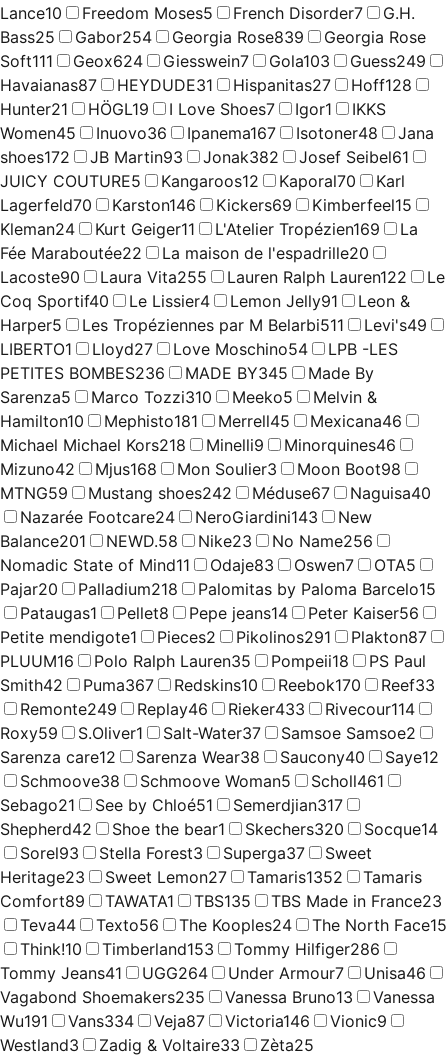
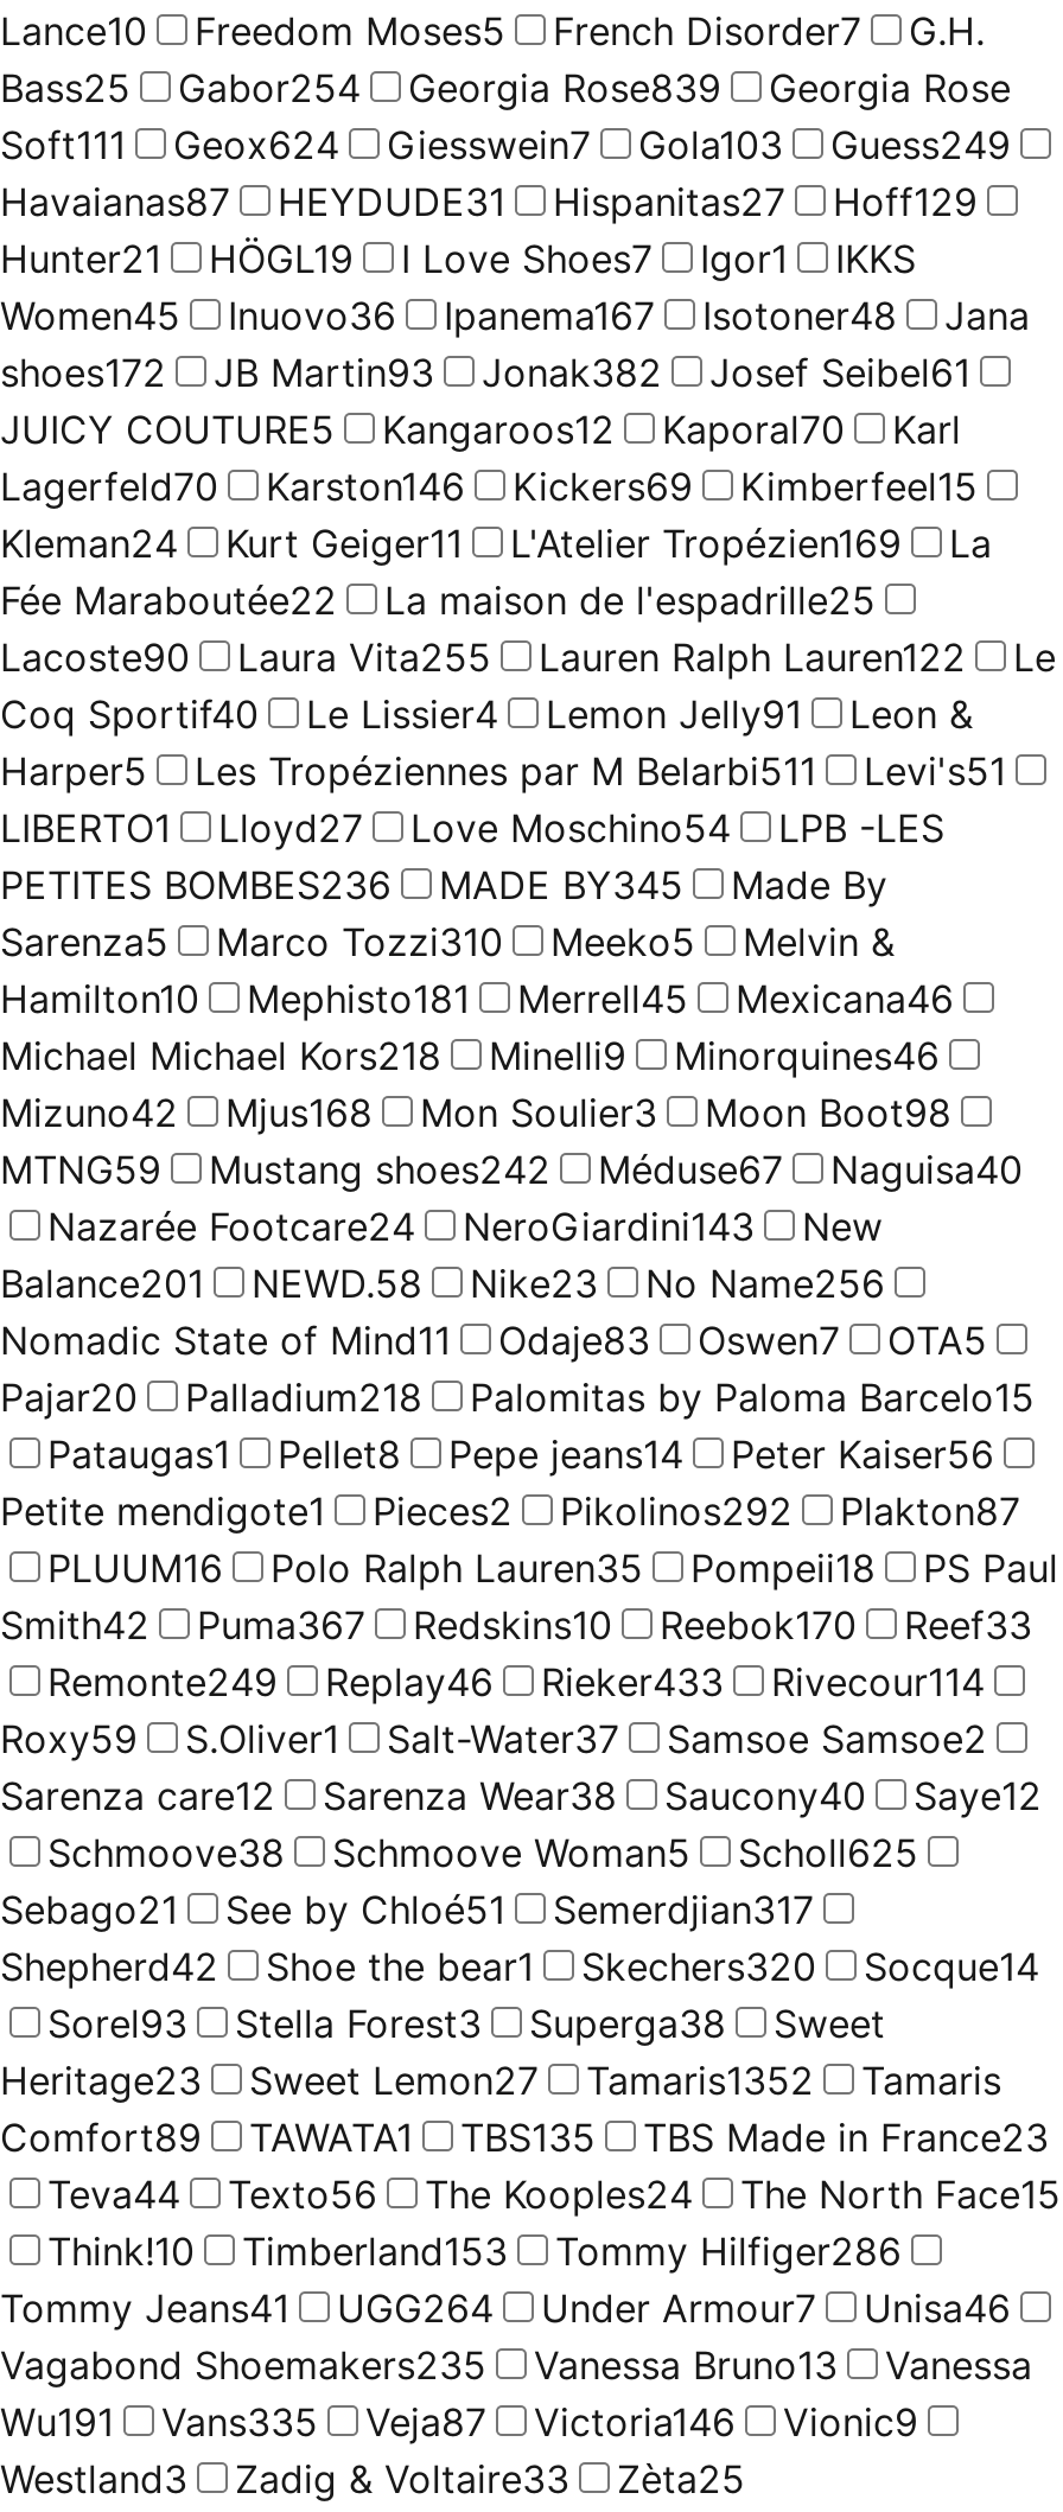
[0,75,412,95] Havaianas87 HEYDUDE31 Hispanitas27 Hoff128 -> [0,178,978,225] Havaianas87 HEYDUDE31 Hispanitas27 Hoff129
[162,243,369,263] La maison de l'espadrille20 -> [384,576,876,624] La maison de l'espadrille25
[0,315,427,335] Harper5 Les Tropéziennes par M Belarbi511 Levi's49 -> [0,747,1006,794] Harper5 Les Tropéziennes par M Belarbi511 Levi's51
[0,627,427,647] Petite mendigote1 Pieces2 Pikolinos291 Plakton87 -> [0,1487,1020,1534] Petite mendigote1 Pieces2 Pikolinos292 Plakton87
[20,771,384,791] Schmoove38 Schmoove Woman5 Scholl461 -> [47,1829,918,1876] Schmoove38 Schmoove Woman5 Scholl625
[20,843,372,863] Sorel93 Stella Forest3 Superga37 Sweet -> [47,1999,885,2047] Sorel93 Stella Forest3 Superga38 Sweet
[0,1011,387,1031] Wu191 Vans334 Veja87 Victoria146 Vionic9 -> [0,2398,918,2445] Wu191 Vans335 Veja87 Victoria146 Vionic9

